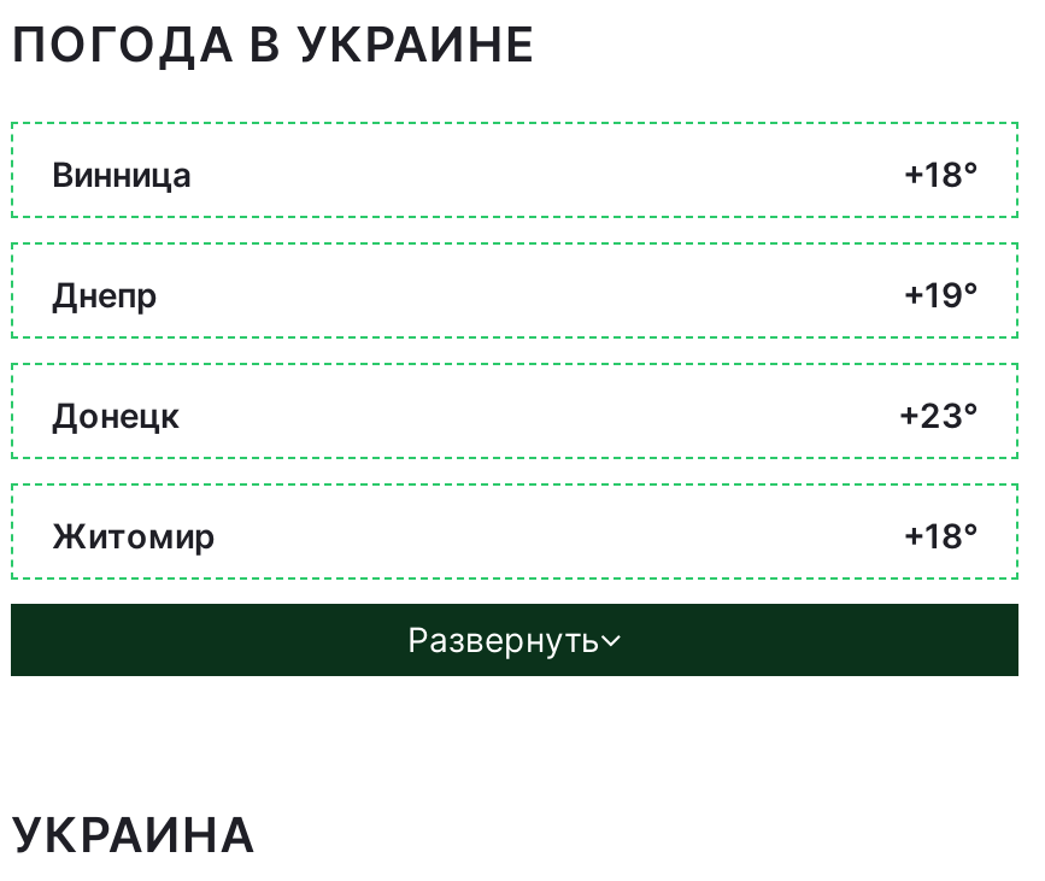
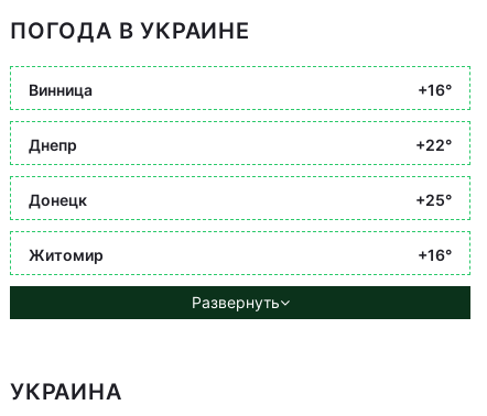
[903,152,978,193] +18° -> [418,80,452,98] +16°
[903,272,978,313] +19° -> [415,135,452,154] +22°
[898,393,978,434] +23° -> [415,190,452,209] +25°
[903,513,978,554] +18° -> [418,245,452,264] +16°

